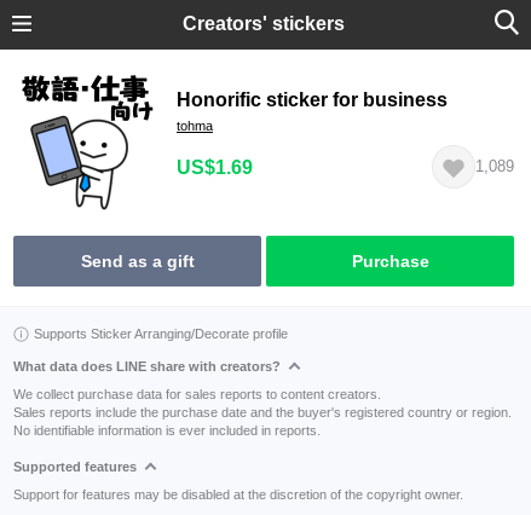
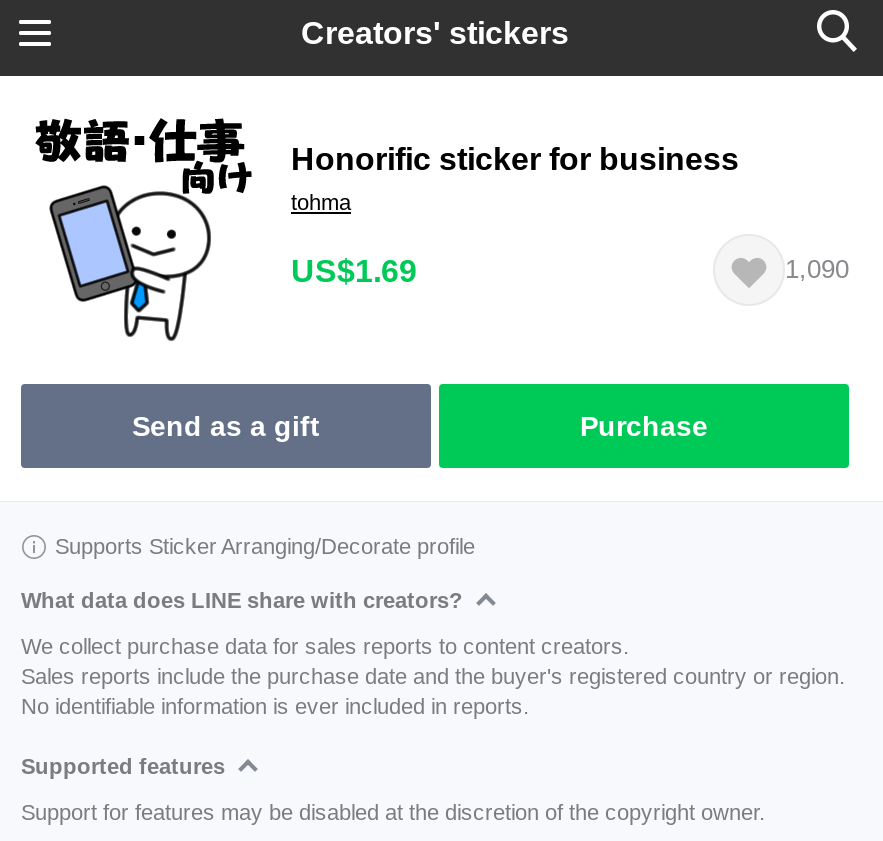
[475,157,514,175] 1,089 -> [785,254,849,284] 1,090

